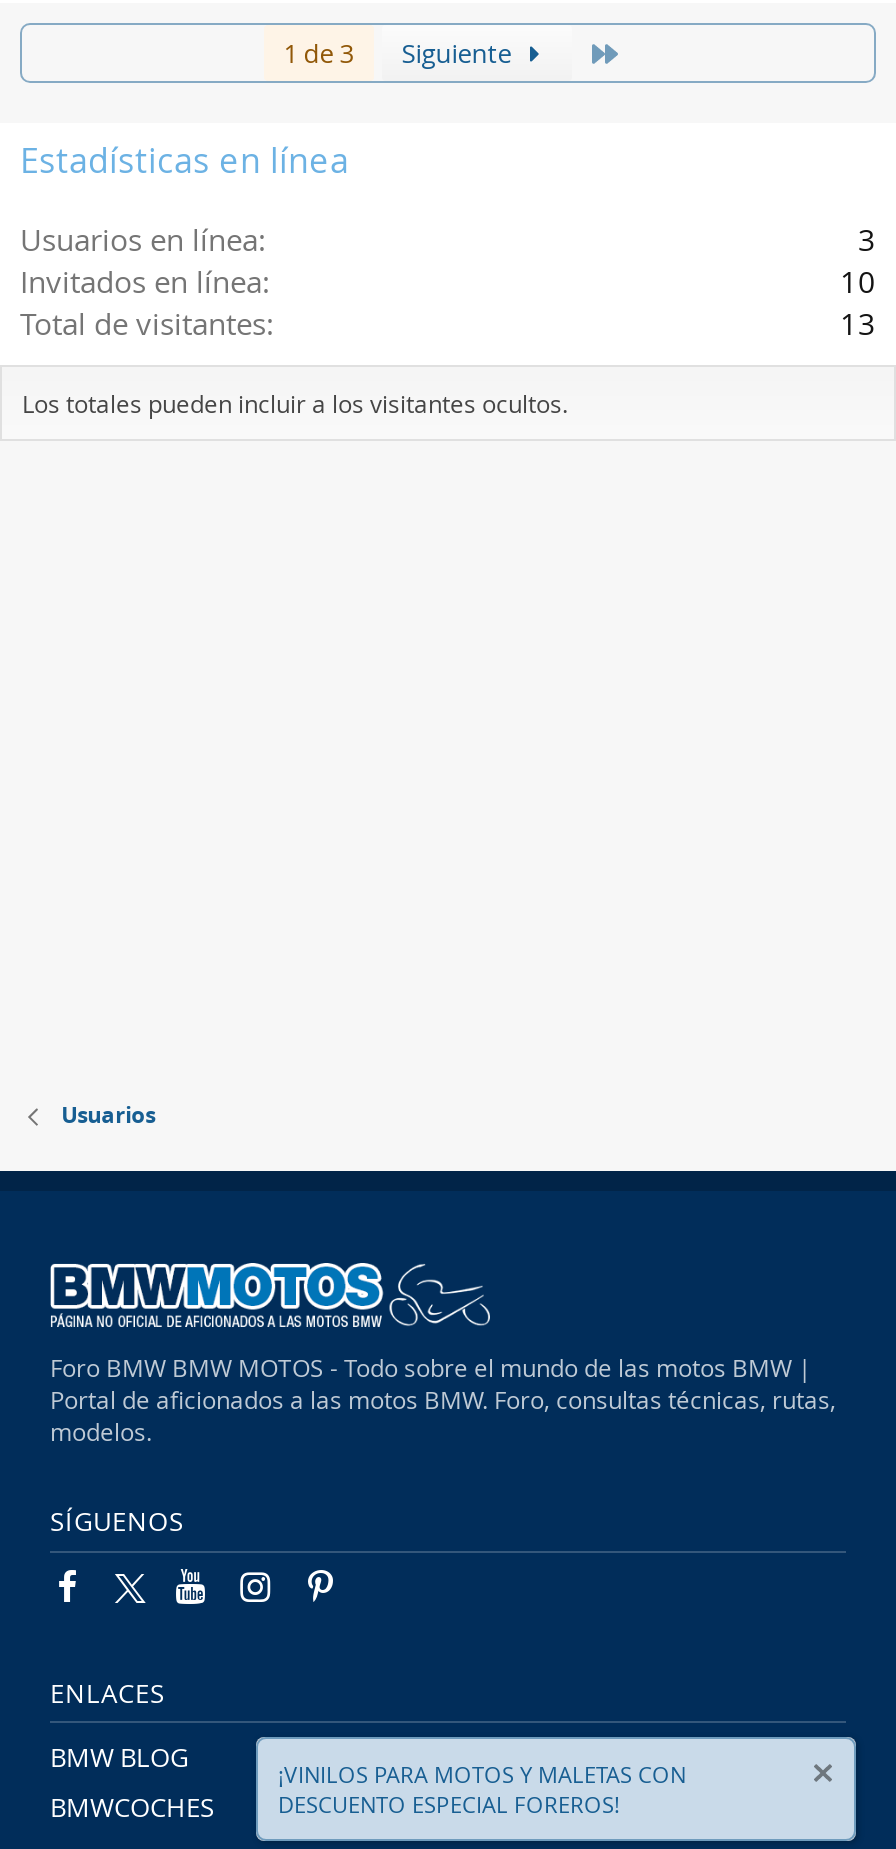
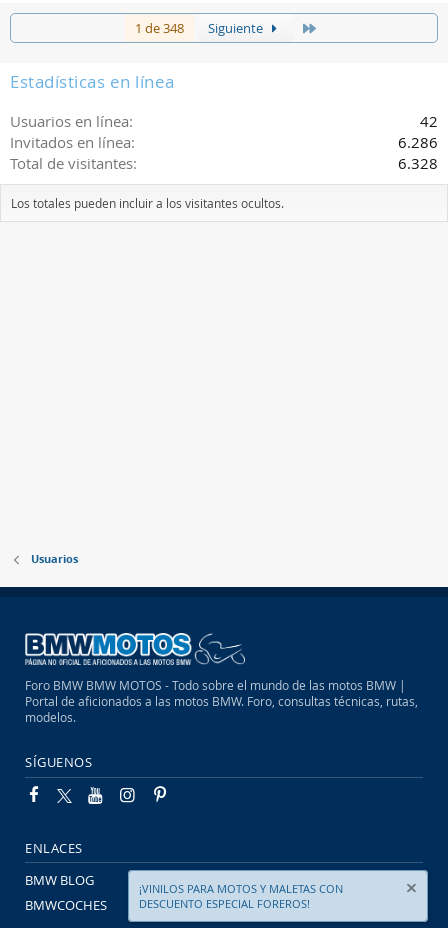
[284,35,518,71] 1 de 3 Siguiente -> [135,19,266,37] 1 de 348 Siguiente
[858,219,876,259] 3 -> [420,111,438,131] 42
[840,261,876,301] 10 -> [398,132,438,152] 6.286
[840,303,876,343] 13 -> [398,153,438,173] 6.328

